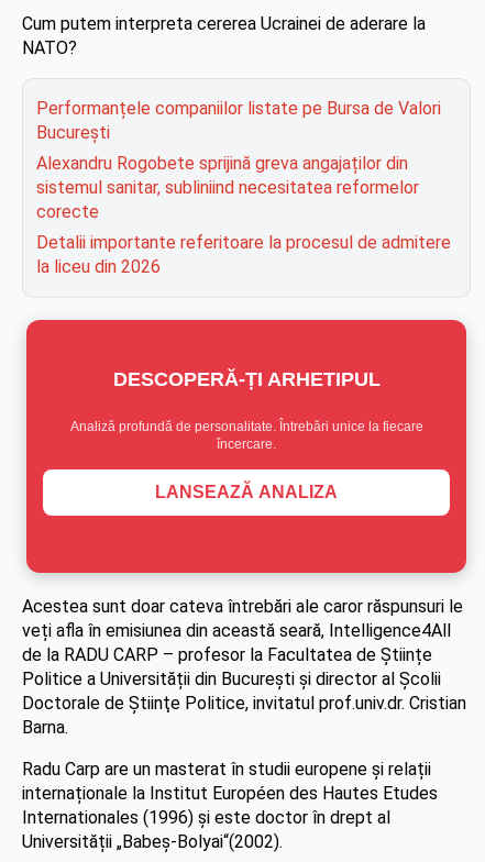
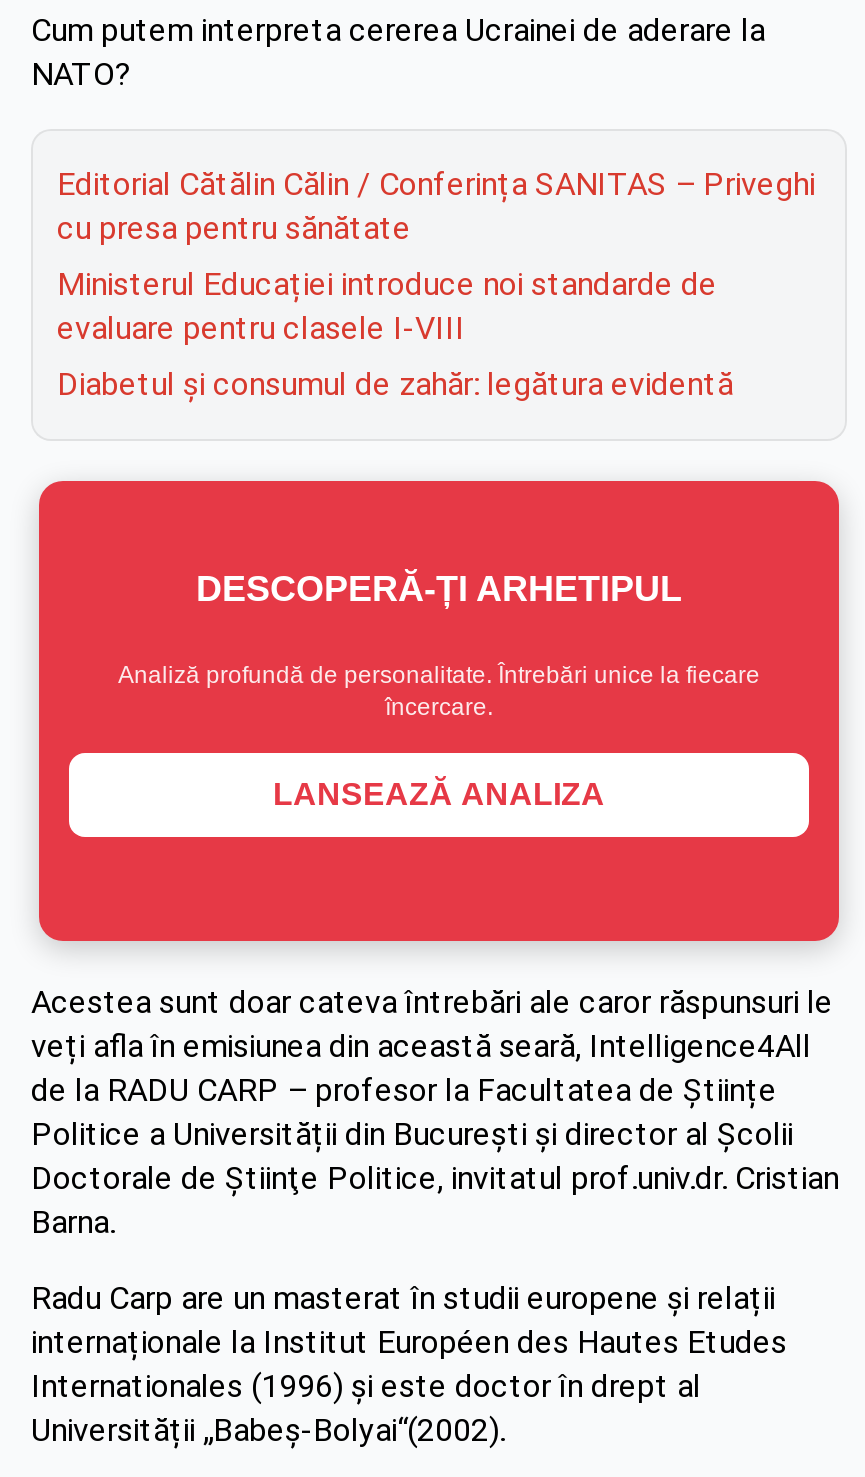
[36,98,441,143] Performanțele companiilor listate pe Bursa de Valori | București -> [57,166,815,248] Editorial Cătălin Călin / Conferința SANITAS – Priveghi | cu presa pentru sănătate
[36,153,419,222] Alexandru Rogobete sprijină greva angajaților din | sistemul sanitar, subliniind necesitatea reformelor | corecte -> [57,266,717,348] Ministerul Educației introduce noi standarde de | evaluare pentru clasele I-VIII
[36,232,451,277] Detalii importante referitoare la procesul de admitere | la liceu din 2026 -> [57,366,733,404] Diabetul și consumul de zahăr: legătura evidentă

